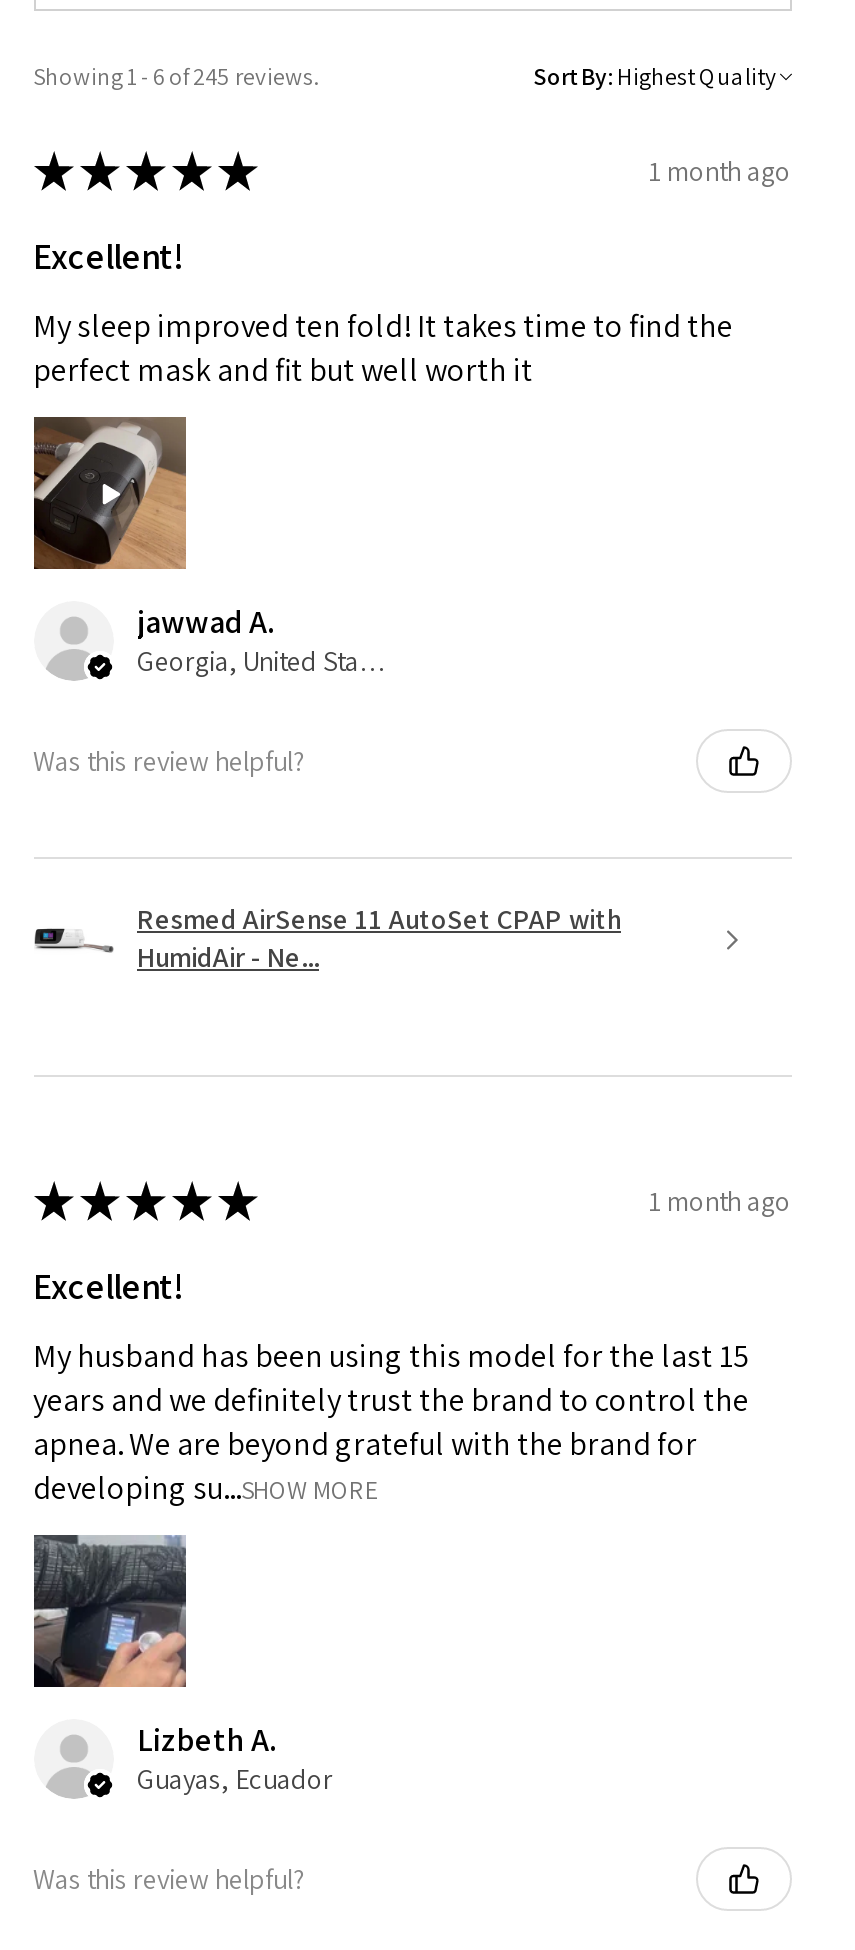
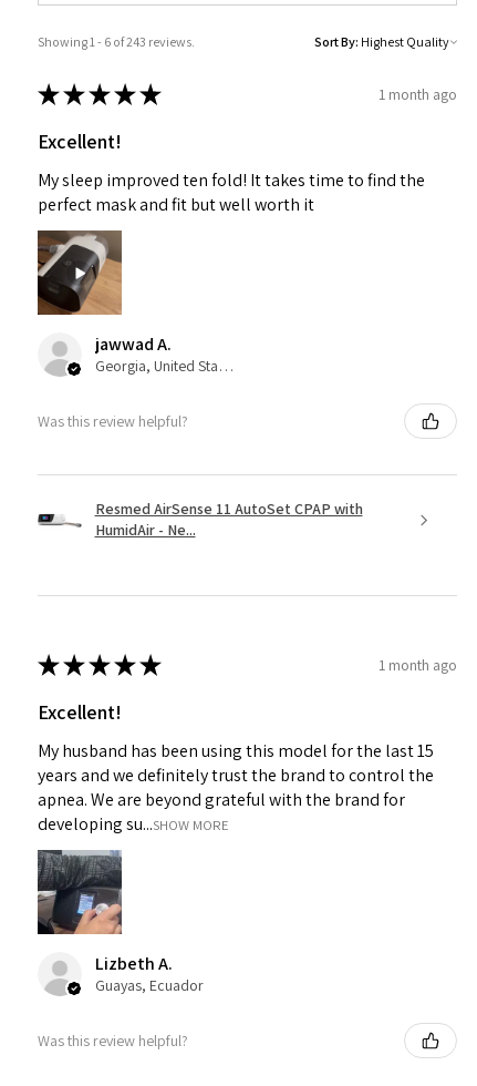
[33,62,319,92] Showing 1 - 6 of 245 reviews. -> [37,34,194,50] Showing 1 - 6 of 243 reviews.

